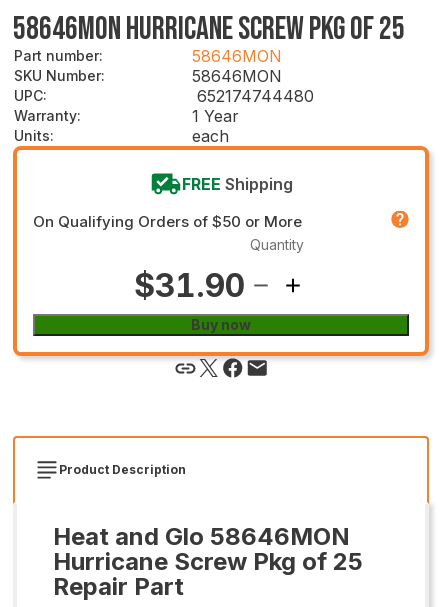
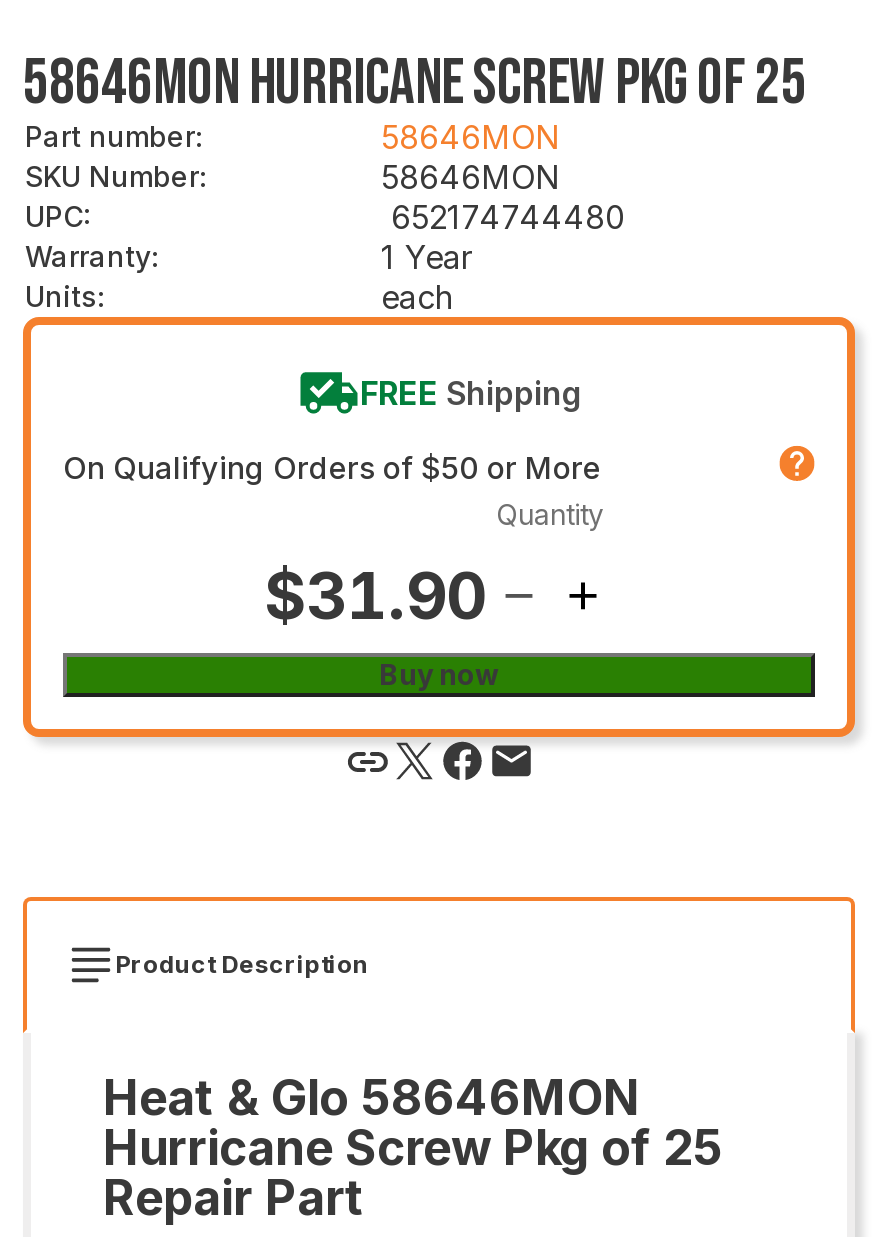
[53,521,350,550] Heat and Glo 58646MON -> [103,1068,641,1126] Heat & Glo 58646MON

